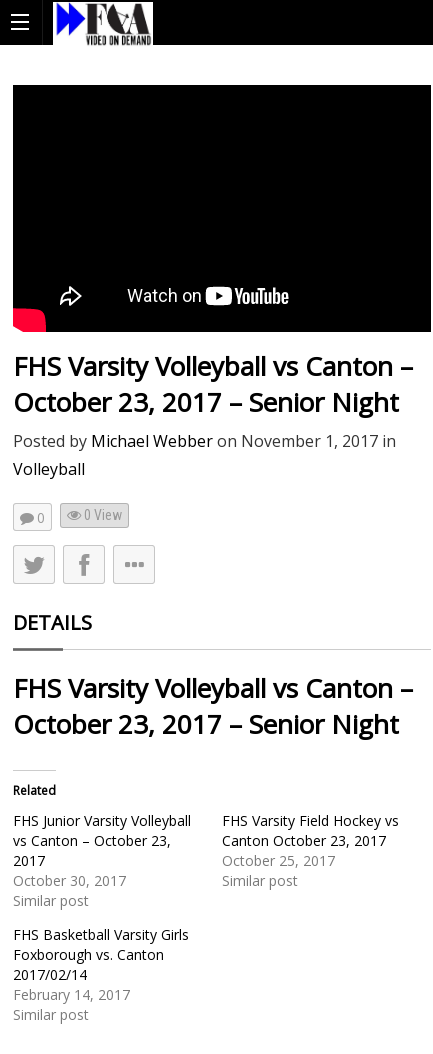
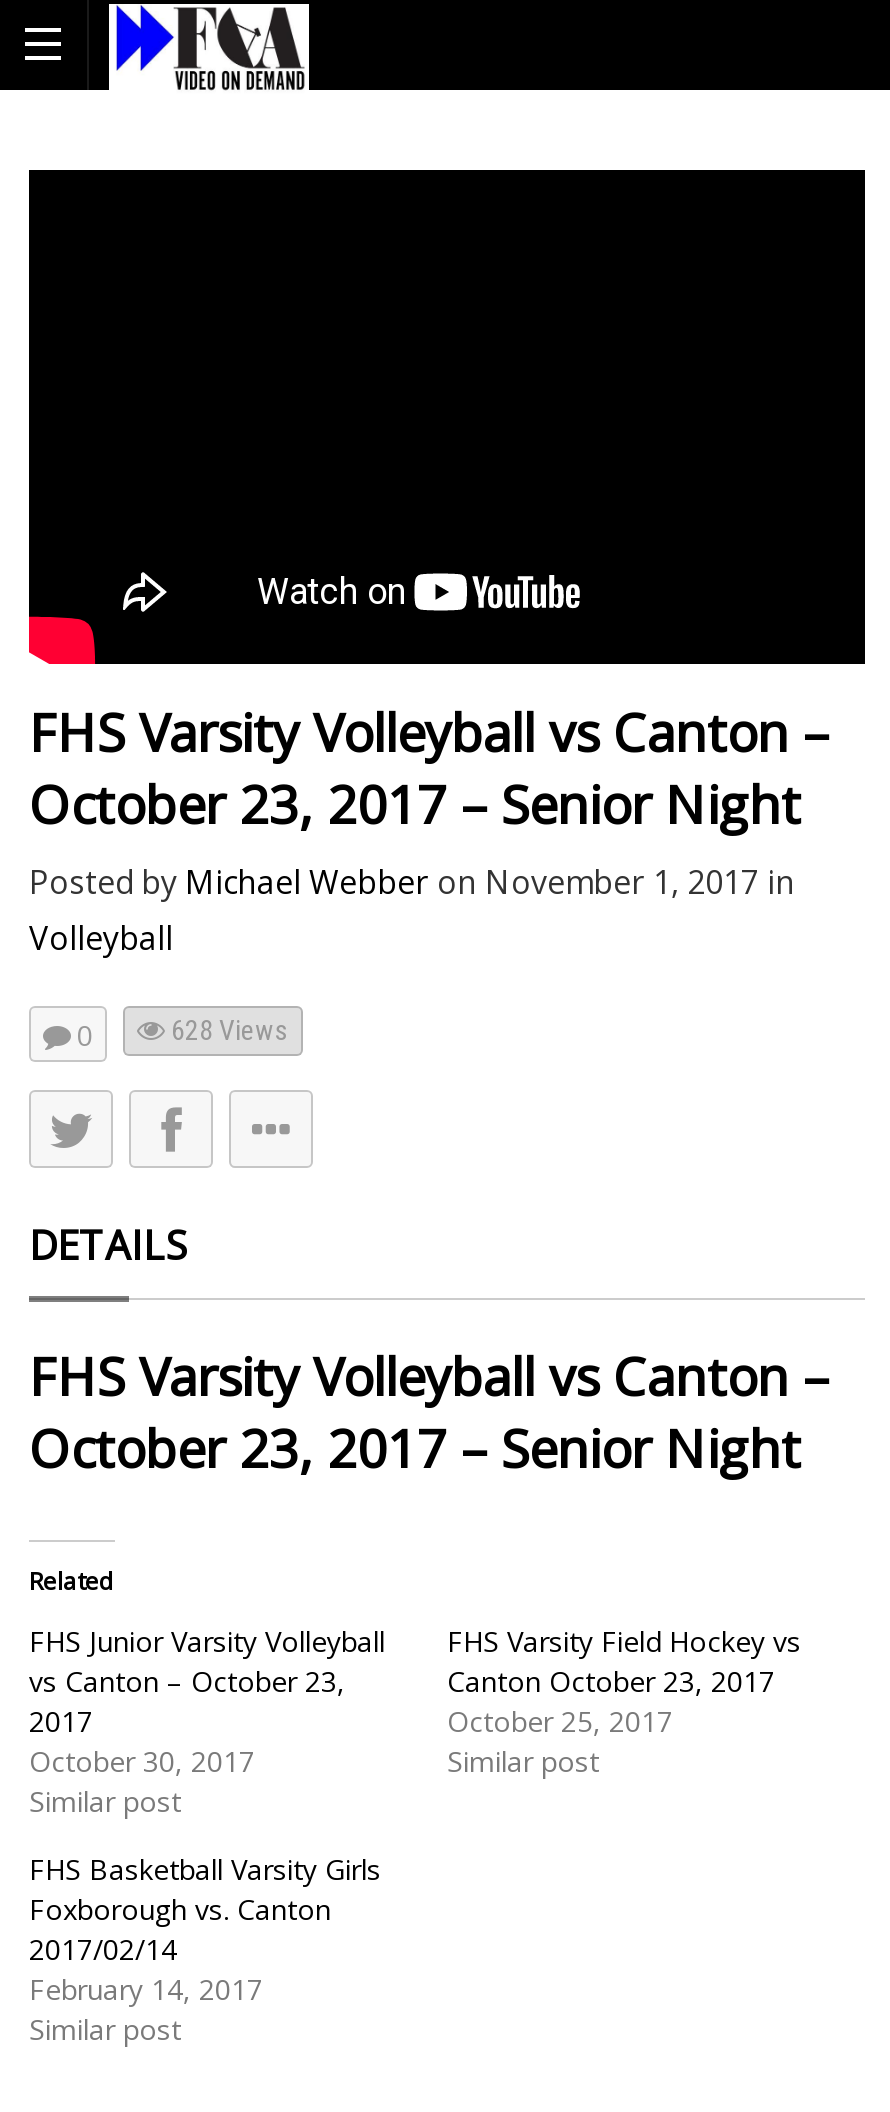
[84,507,122,523] 0 View -> [171,1015,289,1047] 628 Views

